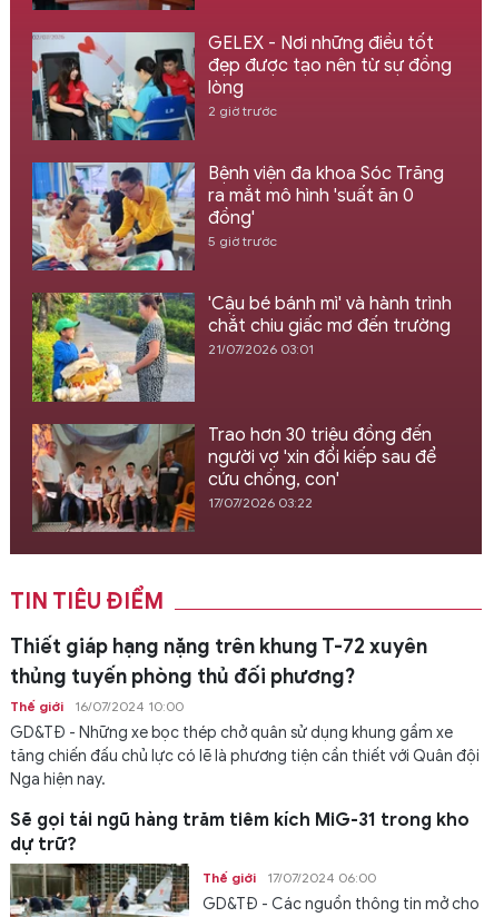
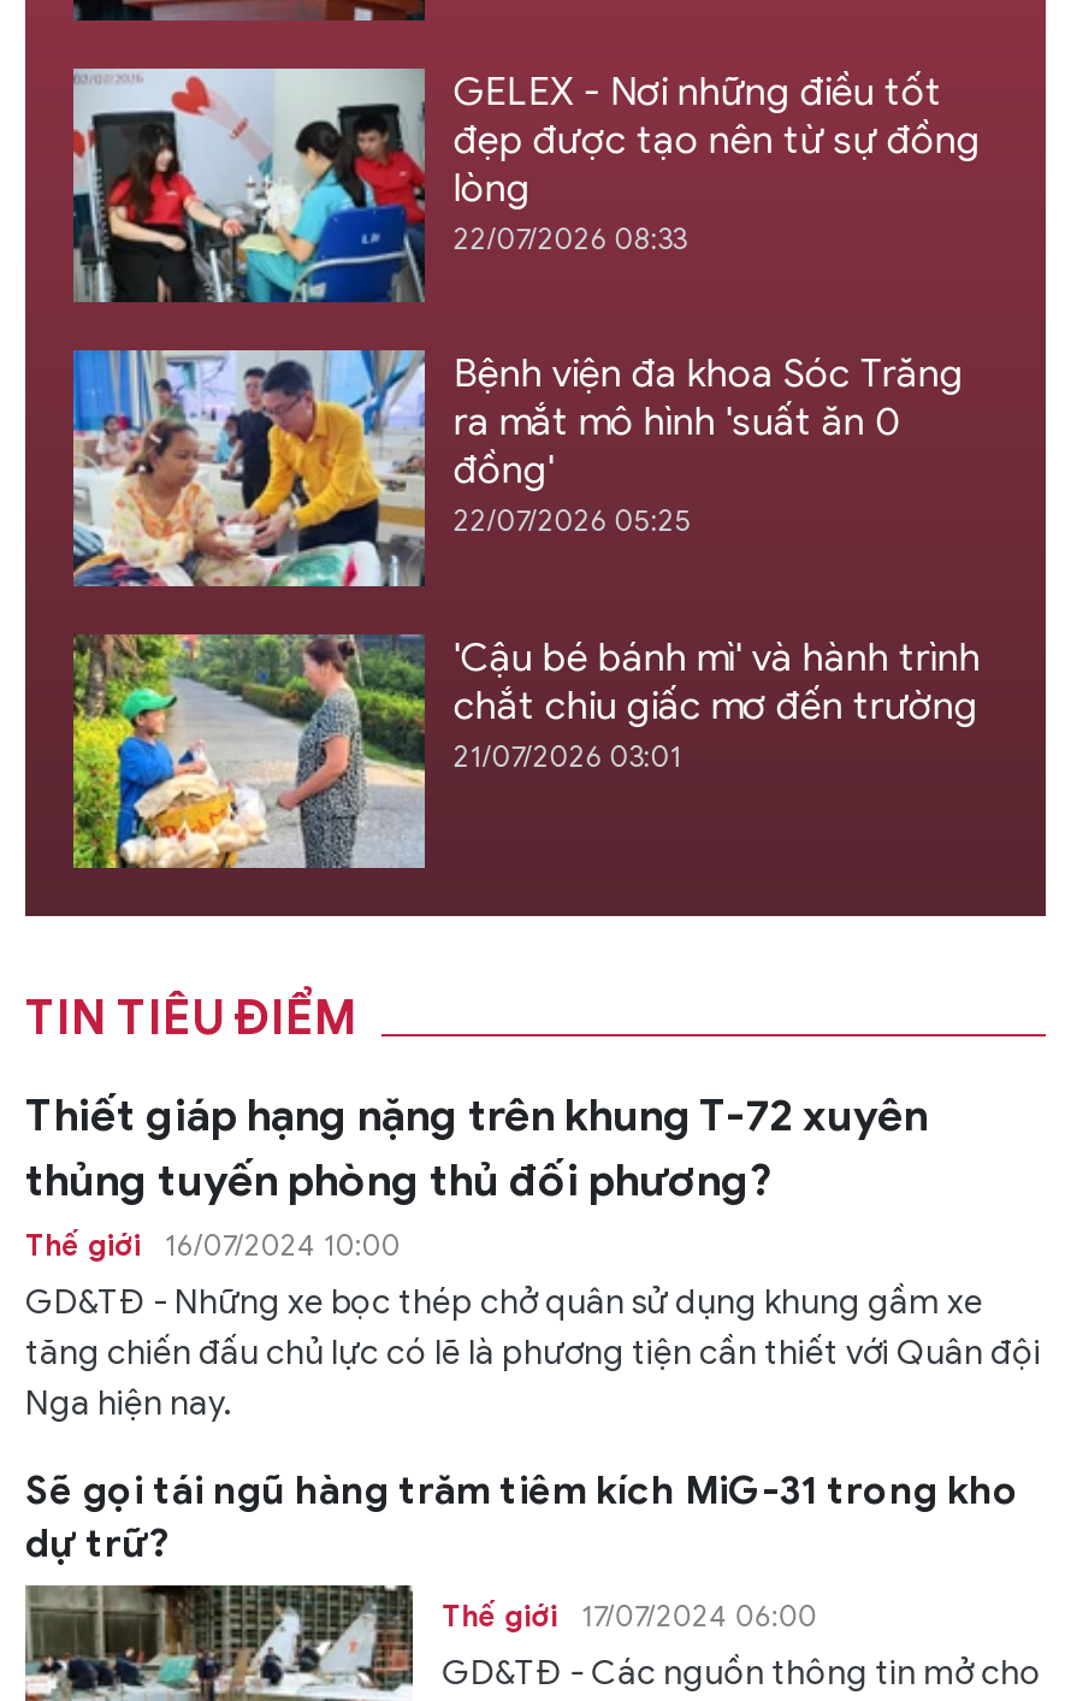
[208,102,277,119] 2 giờ trước -> [453,221,687,257] 22/07/2026 08:33
[208,233,277,250] 5 giờ trước -> [453,504,692,540] 22/07/2026 05:25
[31,423,436,533] [image] | Trao hơn 30 triệu đồng đến | người vợ 'xin đổi kiếp sau để | cứu chồng, con' | 17/07/2026 03:22 -> none

